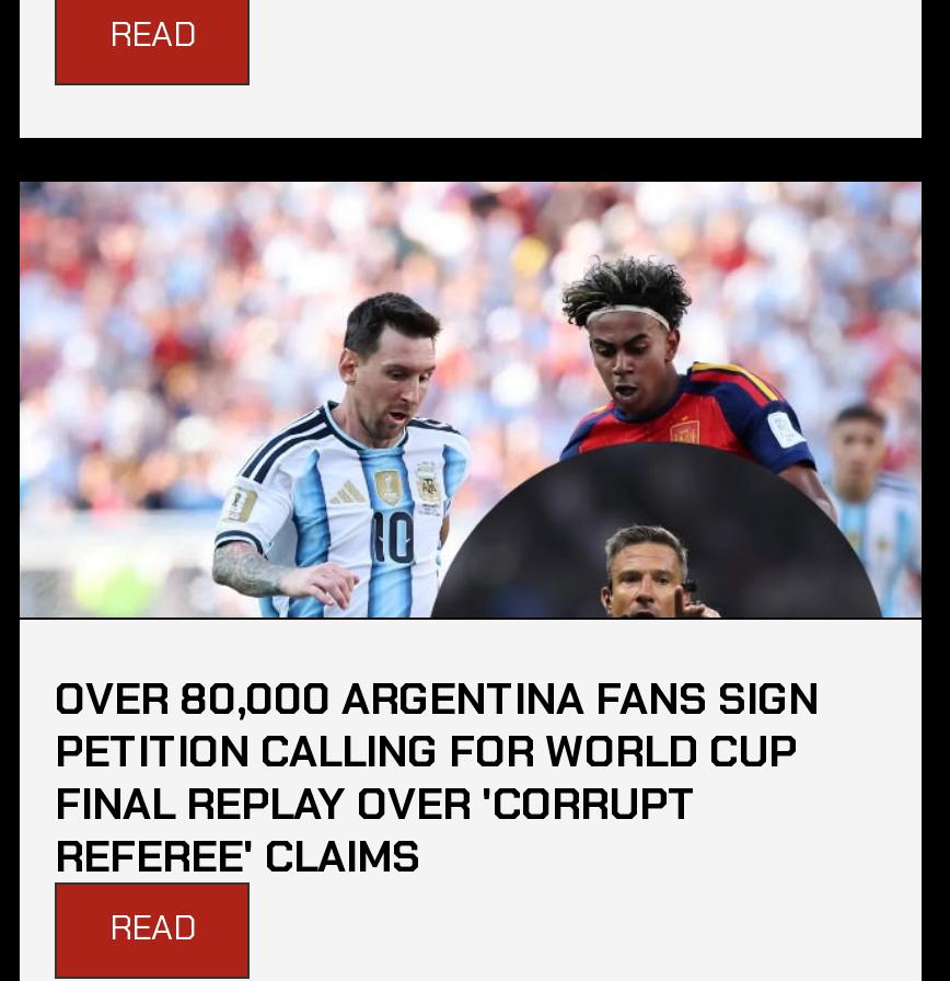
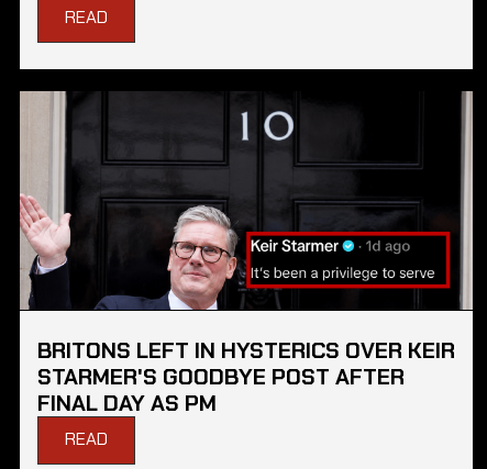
[18,180,922,885] [image] | OVER 80,000 ARGENTINA FANS SIGN | PETITION CALLING FOR WORLD CUP | FINAL REPLAY OVER 'CORRUPT | REFEREE' CLAIMS -> [19,91,473,417] [image] | BRITONS LEFT IN HYSTERICS OVER KEIR | STARMER'S GOODBYE POST AFTER | FINAL DAY AS PM

